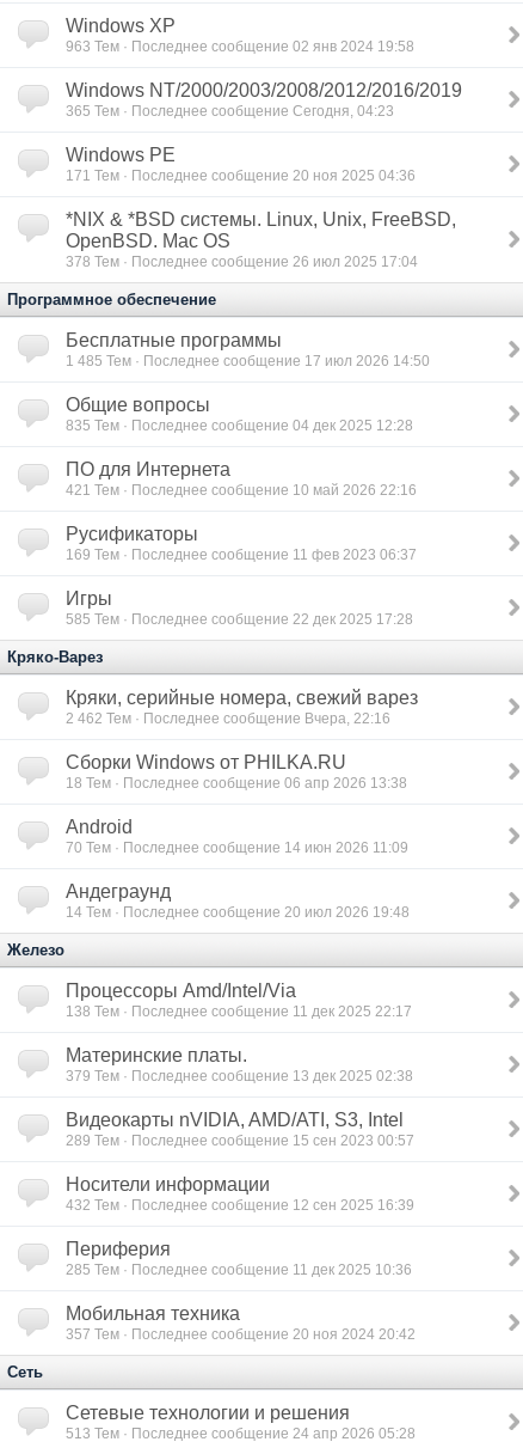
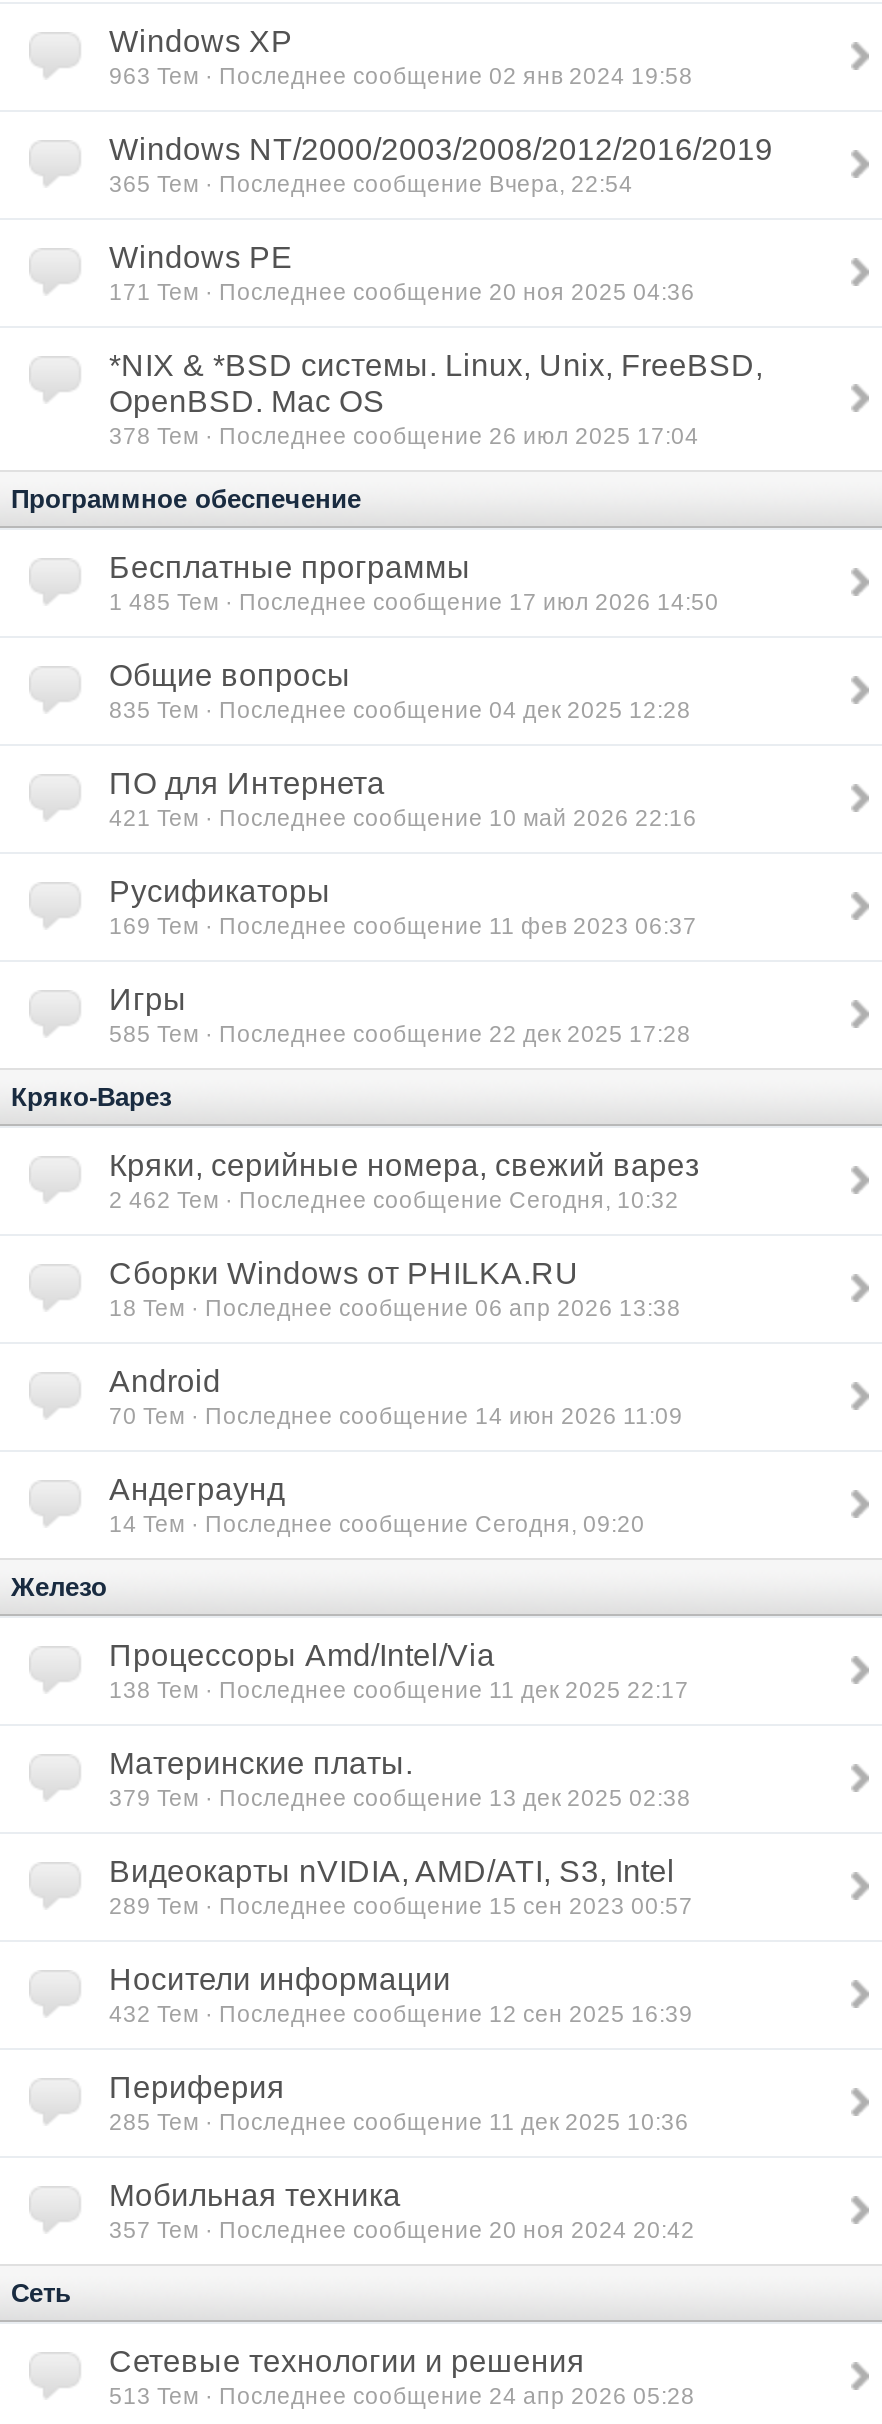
[66,103,394,118] 365 Тем · Последнее сообщение Сегодня, 04:23 -> [109,170,633,196] 365 Тем · Последнее сообщение Вчера, 22:54
[66,710,390,726] 2 462 Тем · Последнее сообщение Вчера, 22:16 -> [109,1186,679,1212] 2 462 Тем · Последнее сообщение Сегодня, 10:32
[66,904,410,920] 14 Тем · Последнее сообщение 20 июл 2026 19:48 -> [109,1510,645,1536] 14 Тем · Последнее сообщение Сегодня, 09:20

